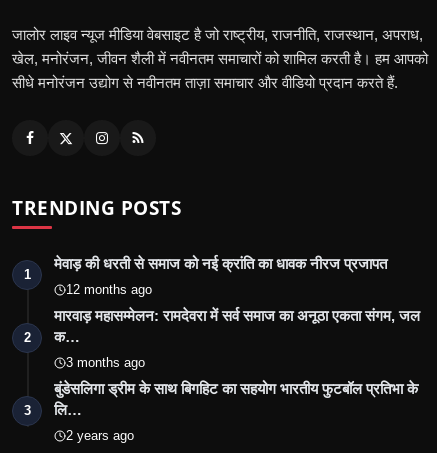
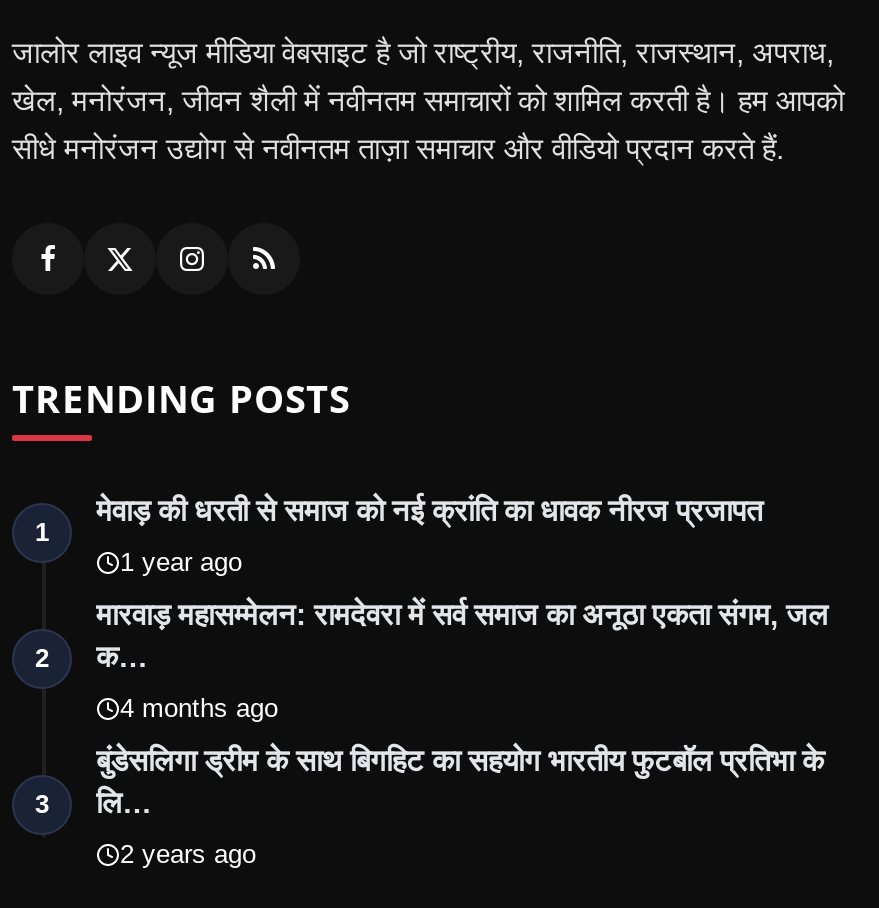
[66,282,152,297] 12 months ago -> [120,547,242,577] 1 year ago
[66,355,145,370] 3 months ago -> [120,693,278,723] 4 months ago

